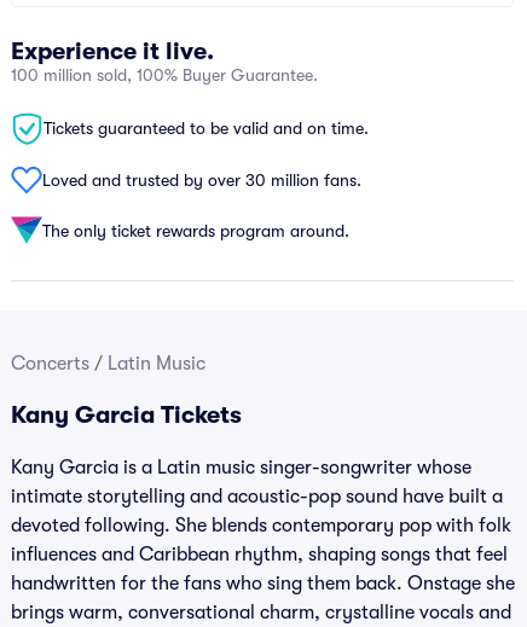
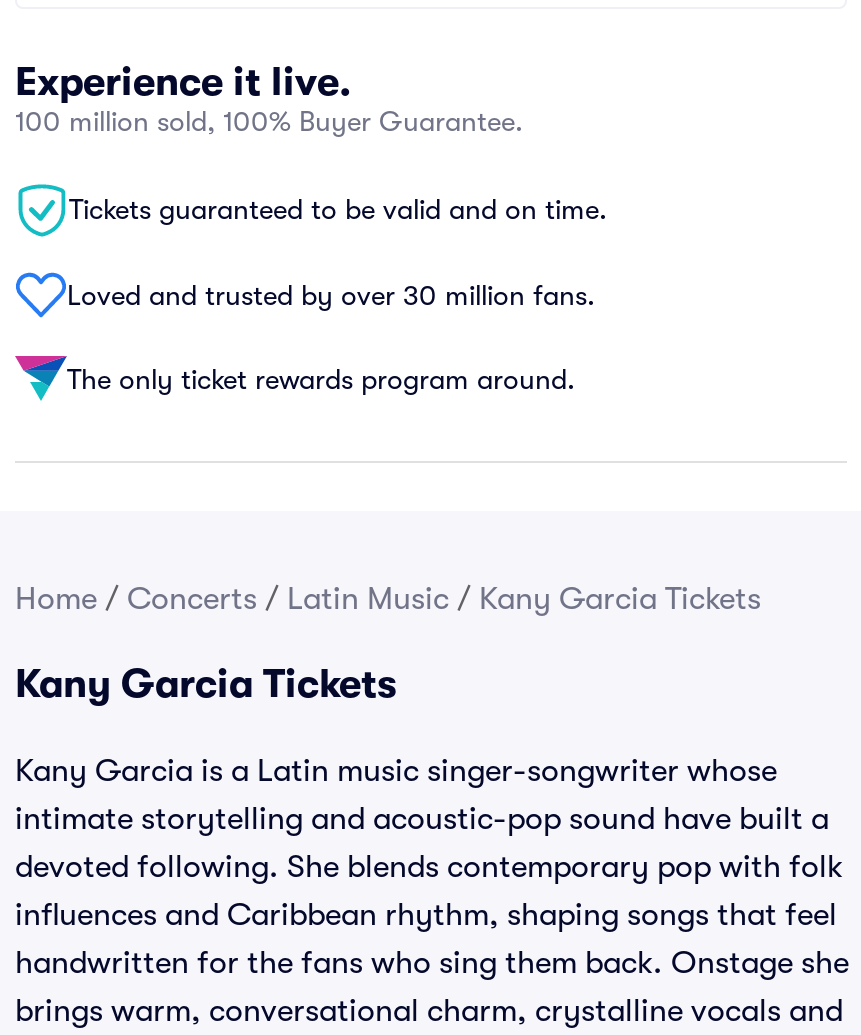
[11,353,205,375] Concerts / Latin Music -> [15,581,761,617] Home / Concerts / Latin Music / Kany Garcia Tickets

